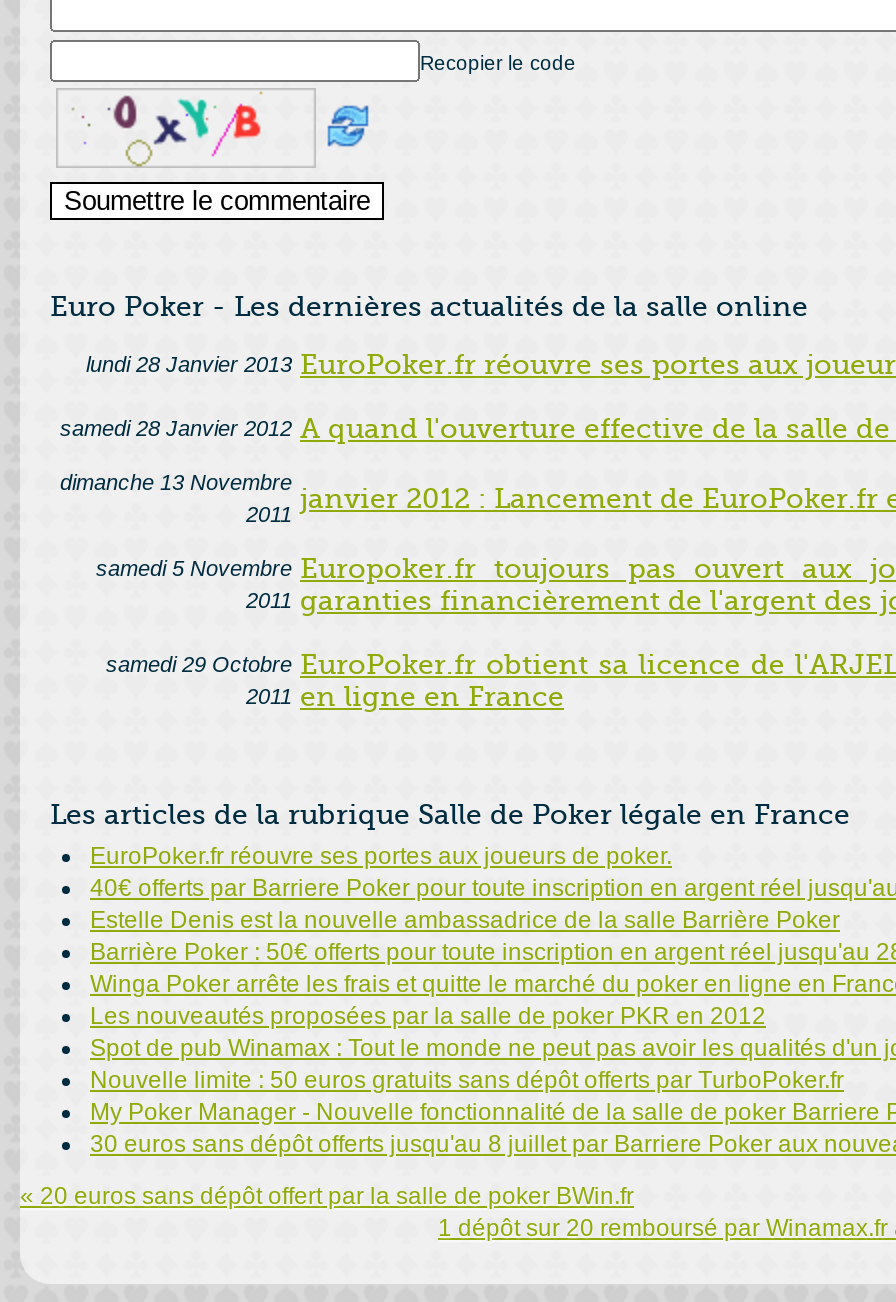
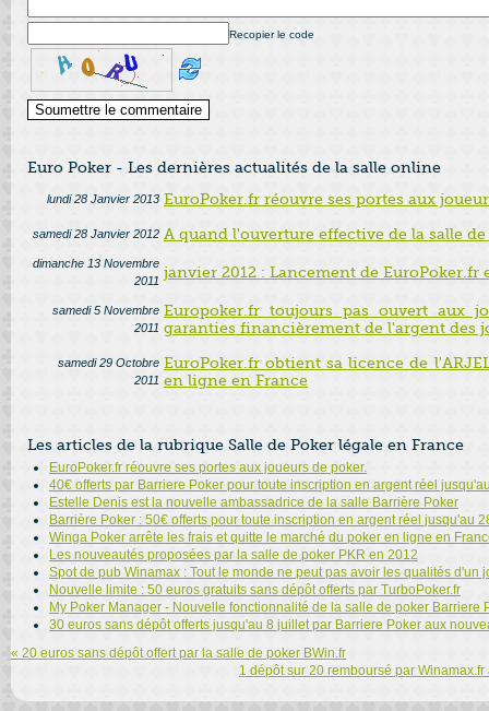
[106,92,268,168] [image] -> [57,52,148,91] [image]

